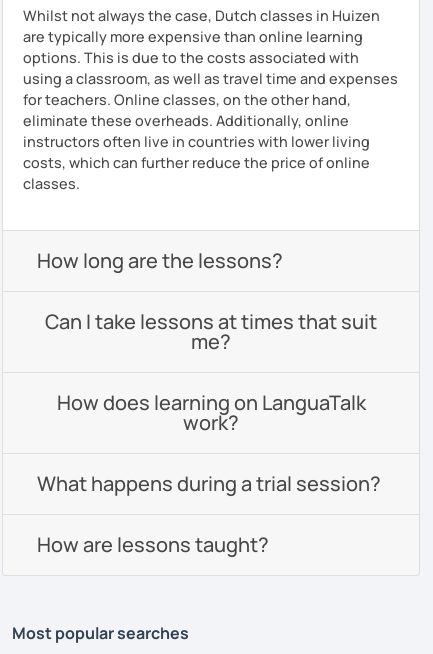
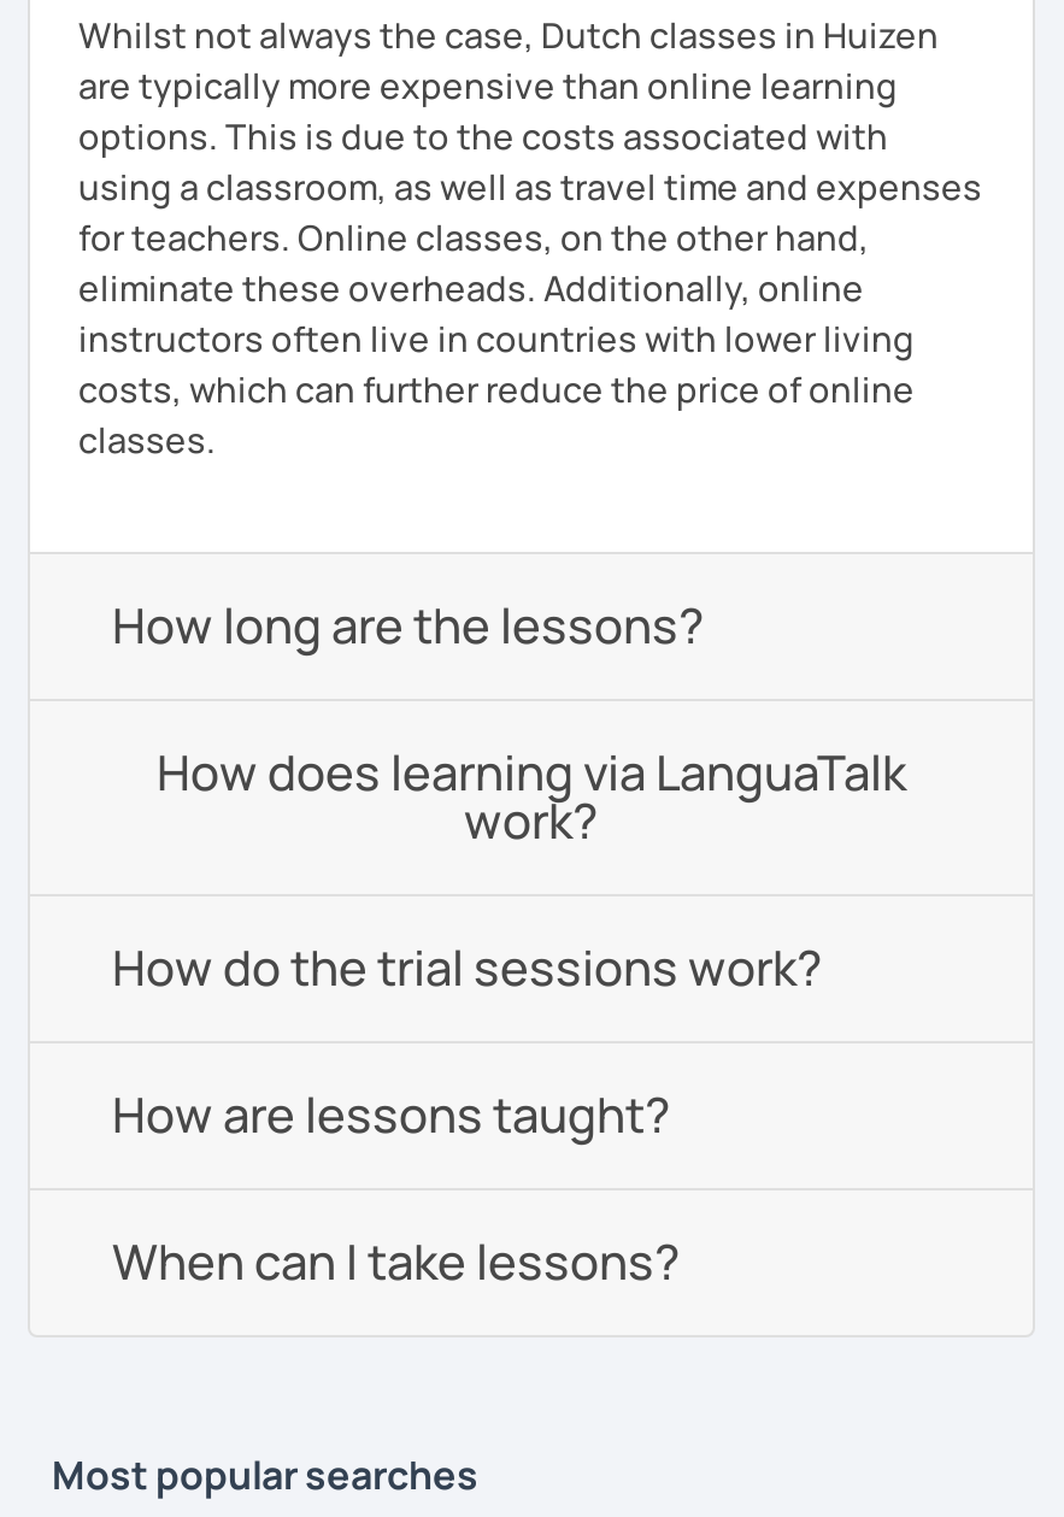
[45,308,377,416] Can I take lessons at times that suit | me? | How does learning on LanguaTalk -> [157,739,906,804] How does learning via LanguaTalk
moved [183,409,239,436] -> [464,787,599,852]: work?
[37,470,381,497] What happens during a trial session? -> [112,934,823,999] How do the trial sessions work?
moved [37,531,269,558] -> [112,1081,671,1146]: How are lessons taught?
none -> [112,1228,681,1293] When can I take lessons?

